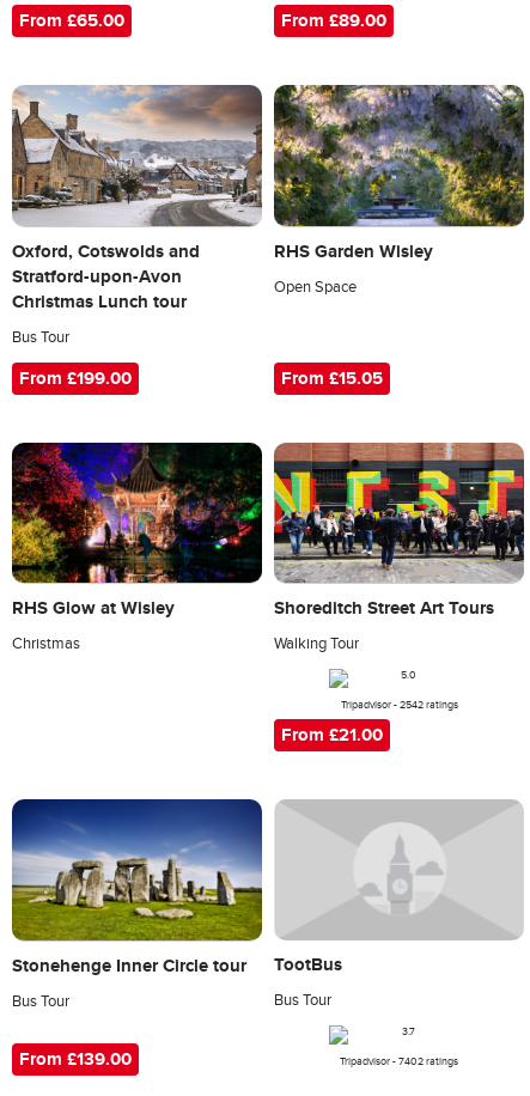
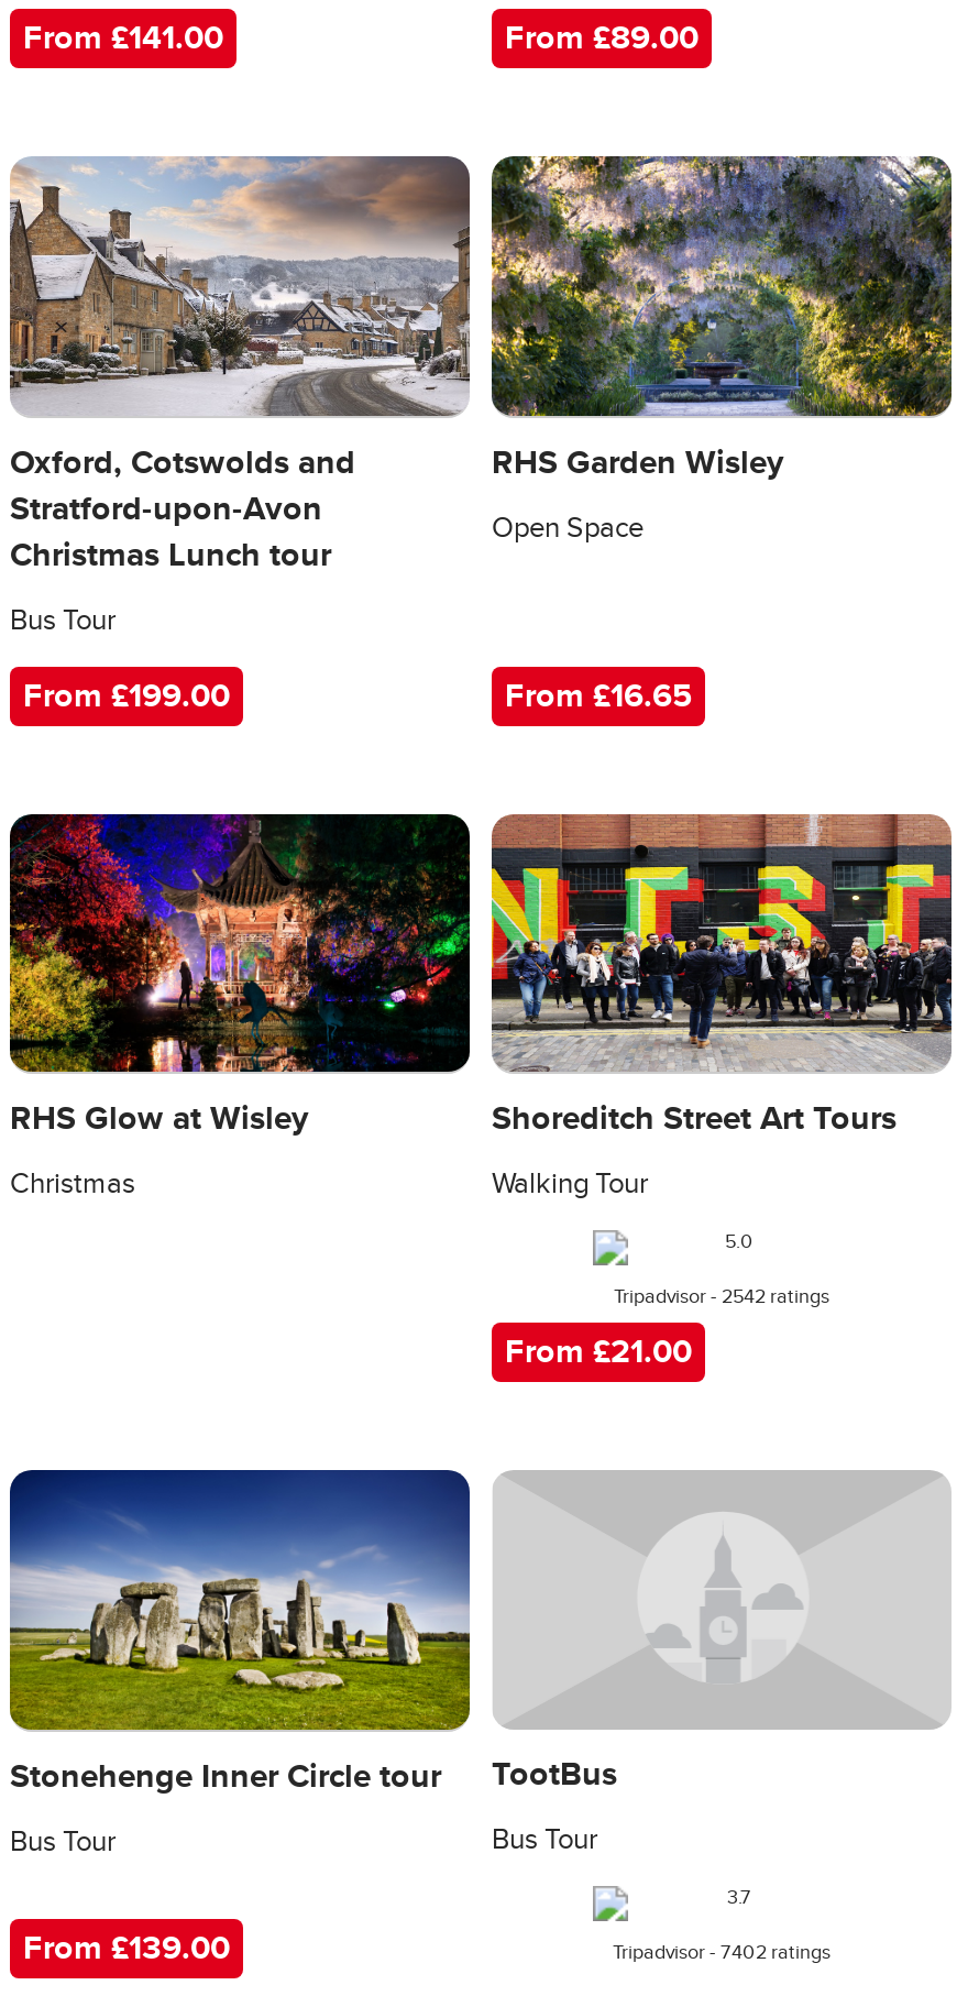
[19,7,124,34] From £65.00 -> [23,13,223,62] From £141.00
[281,365,383,391] From £15.05 -> [505,671,692,719] From £16.65

